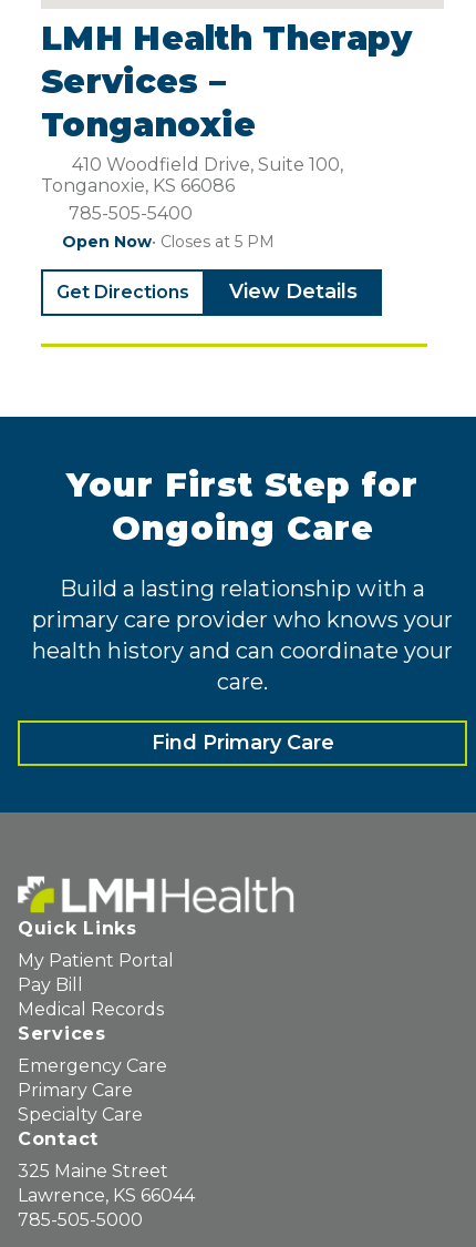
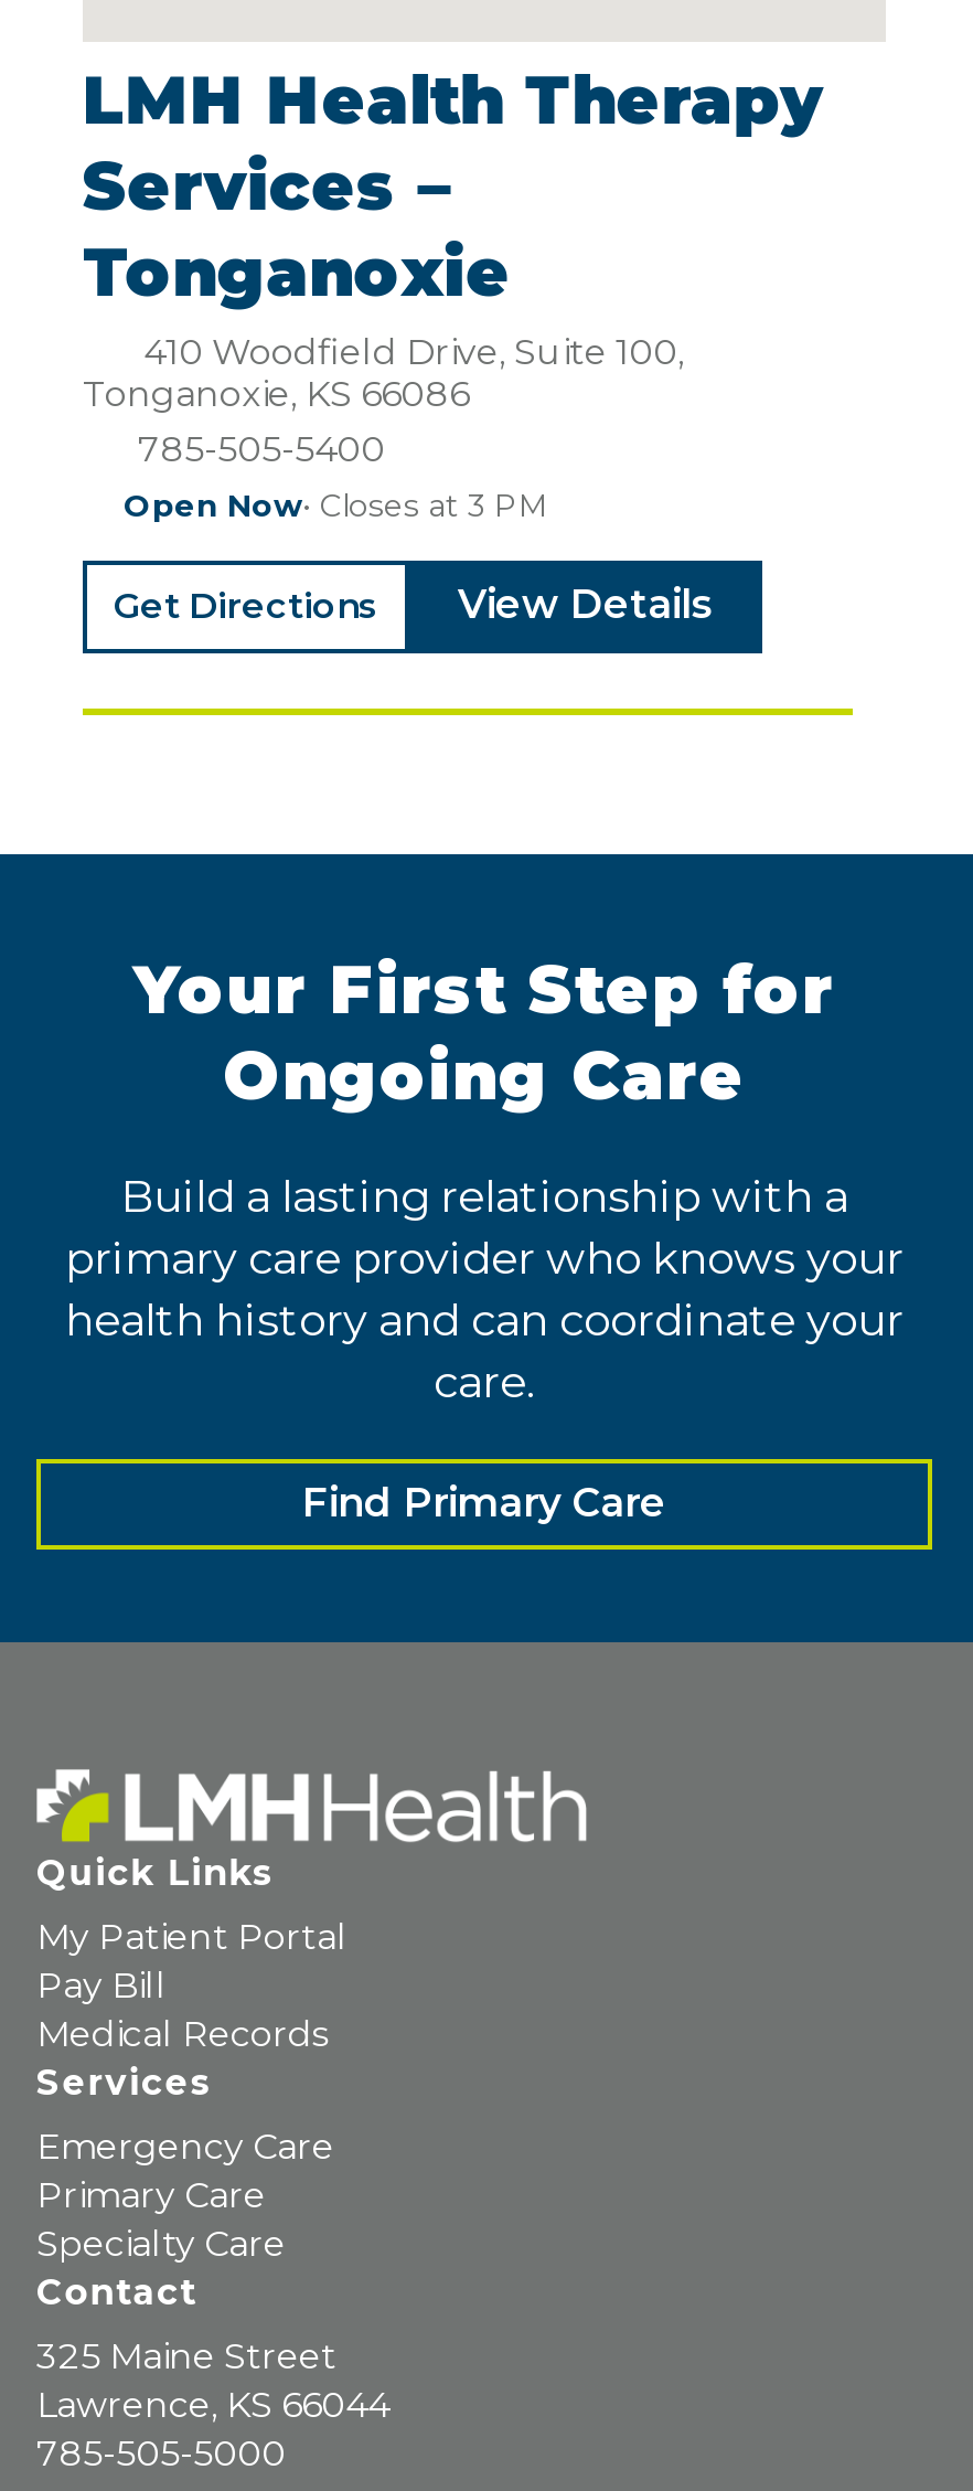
[61,231,274,251] Open Now • Closes at 5 PM -> [124,485,549,524] Open Now • Closes at 3 PM

